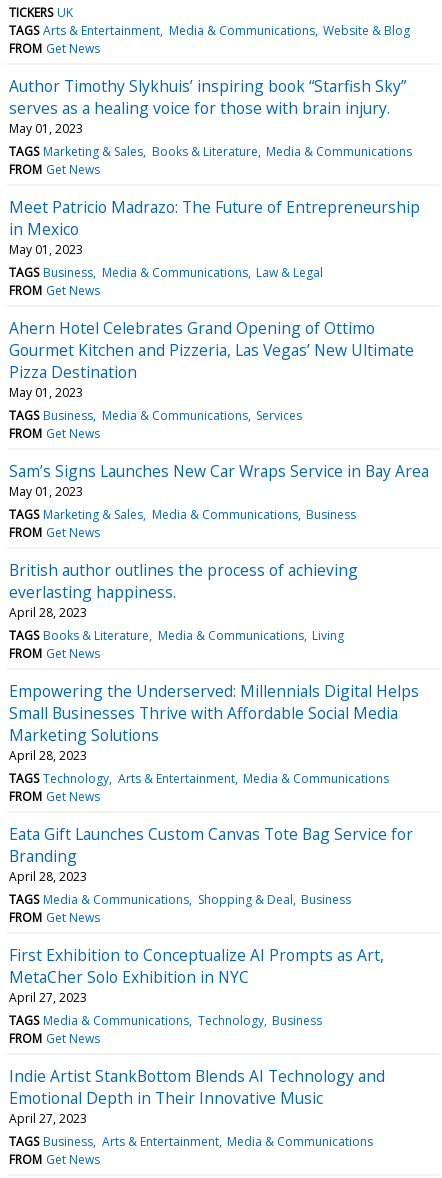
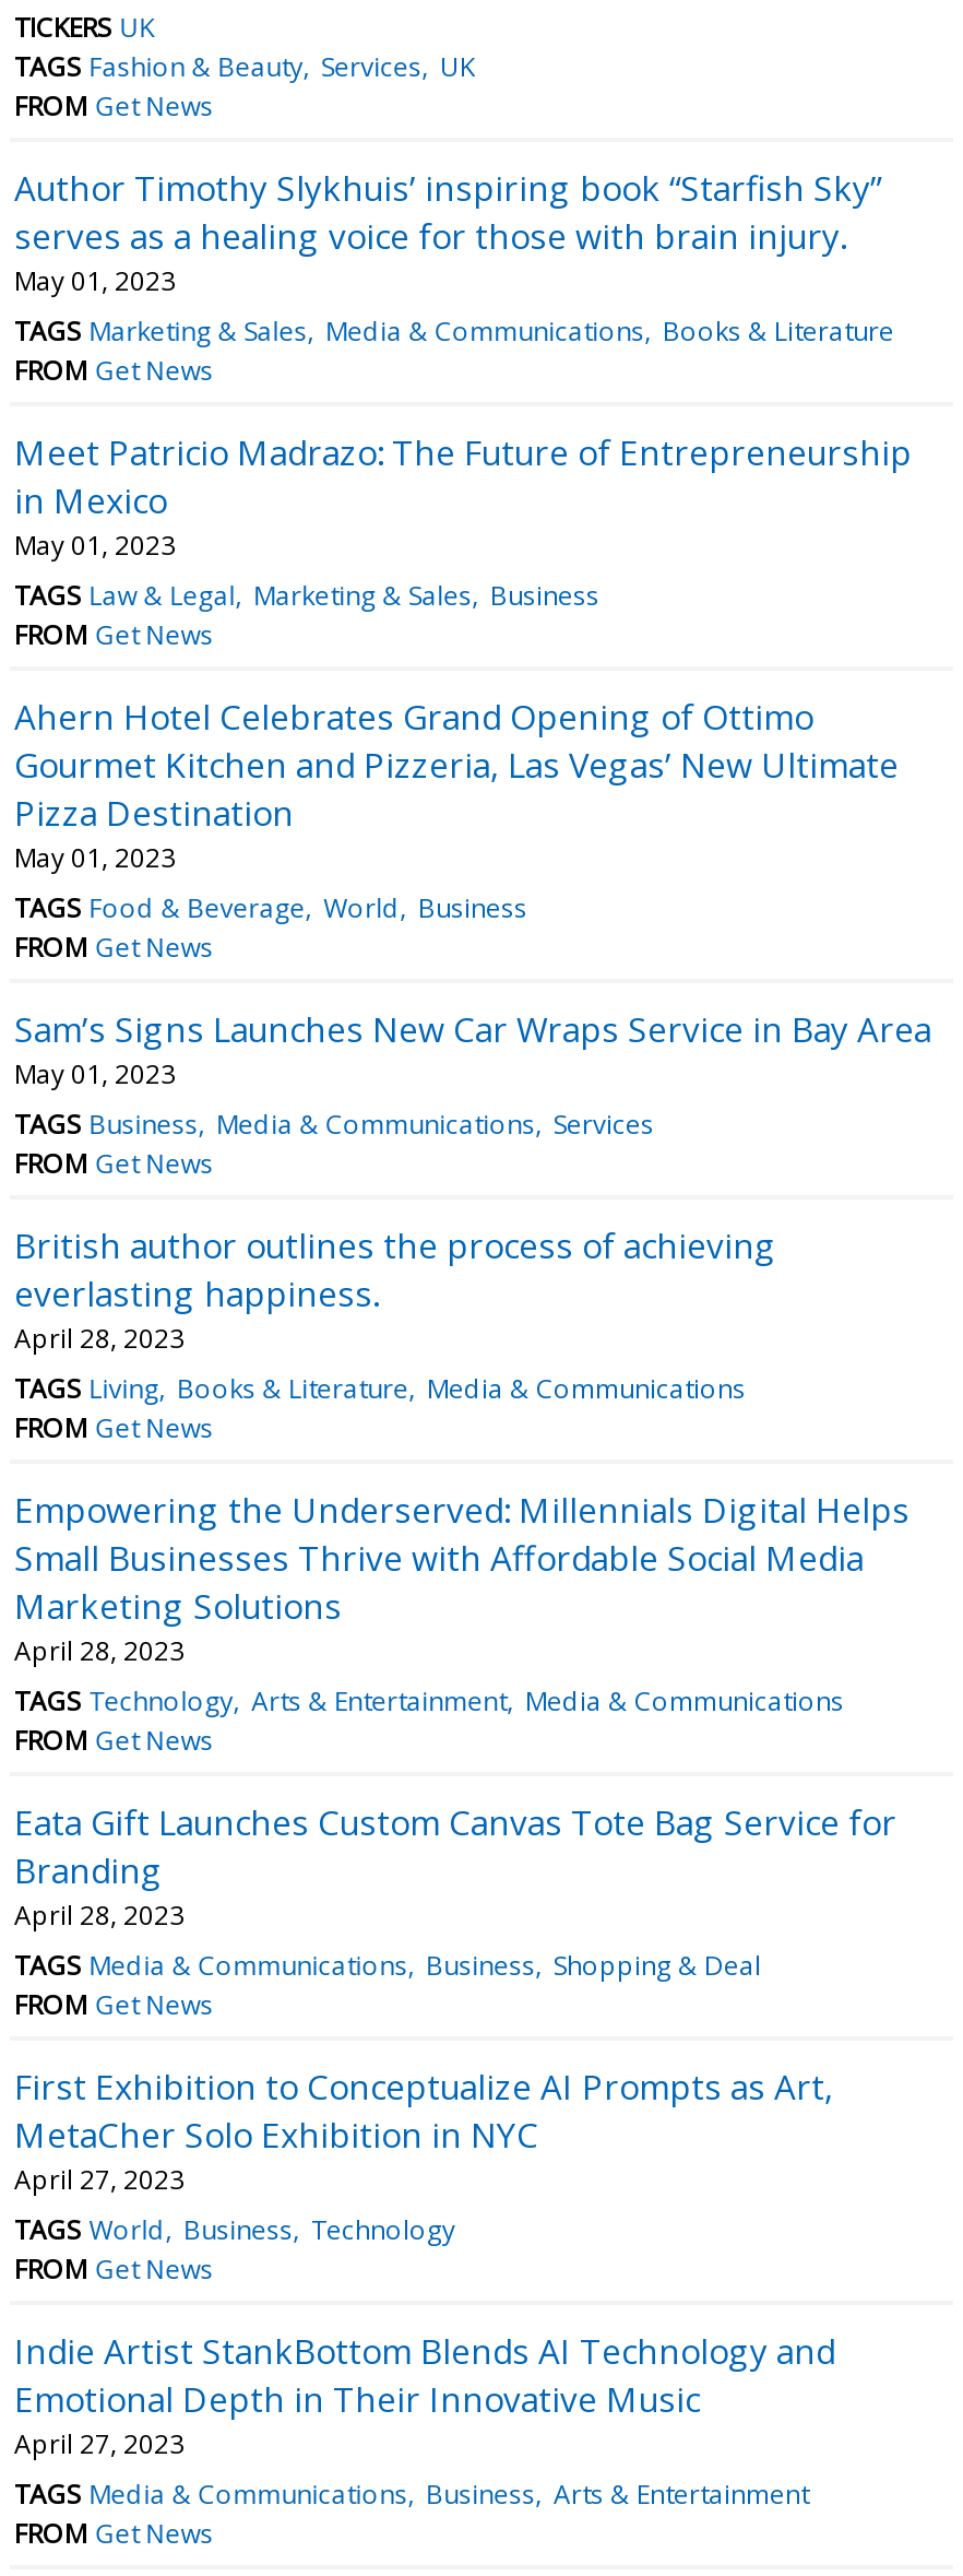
[9,22,410,39] TAGS Arts & Entertainment Media & Communications Website & Blog -> [14,48,475,85] TAGS Fashion & Beauty Services UK
[9,143,412,160] TAGS Marketing & Sales Books & Literature Media & Communications -> [14,312,894,349] TAGS Marketing & Sales Media & Communications Books & Literature
[9,264,323,281] TAGS Business Media & Communications Law & Legal -> [14,577,599,614] TAGS Law & Legal Marketing & Sales Business
moved [9,407,302,424] -> [14,1105,654,1142]: TAGS Business Media & Communications Services
none -> [14,889,527,926] TAGS Food & Beverage World Business
[9,506,356,523] TAGS Marketing & Sales Media & Communications Business -> none
[9,627,344,644] TAGS Books & Literature Media & Communications Living -> [14,1370,746,1407] TAGS Living Books & Literature Media & Communications
[9,891,351,908] TAGS Media & Communications Shopping & Deal Business -> [14,1947,761,1984] TAGS Media & Communications Business Shopping & Deal
[9,1012,322,1029] TAGS Media & Communications Technology Business -> [14,2211,455,2248] TAGS World Business Technology
[9,1133,373,1150] TAGS Business Arts & Entertainment Media & Communications -> [14,2475,809,2512] TAGS Media & Communications Business Arts & Entertainment

